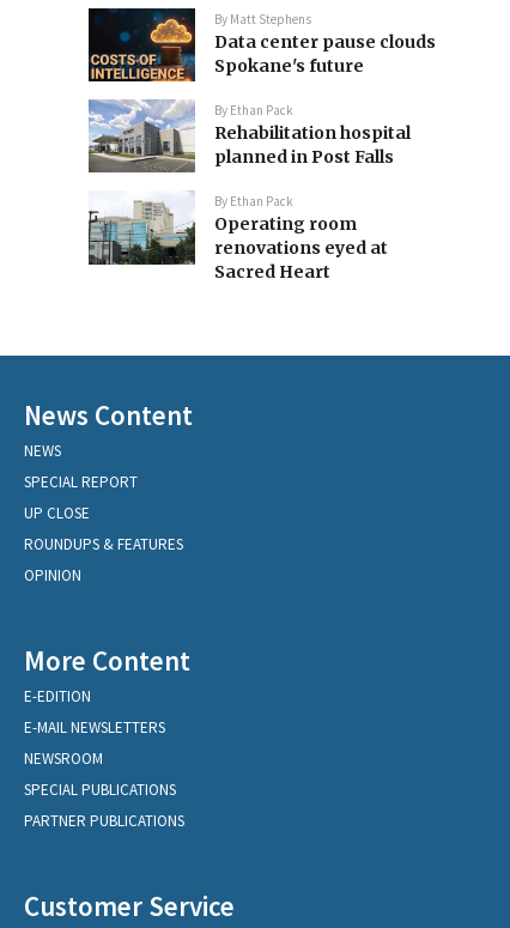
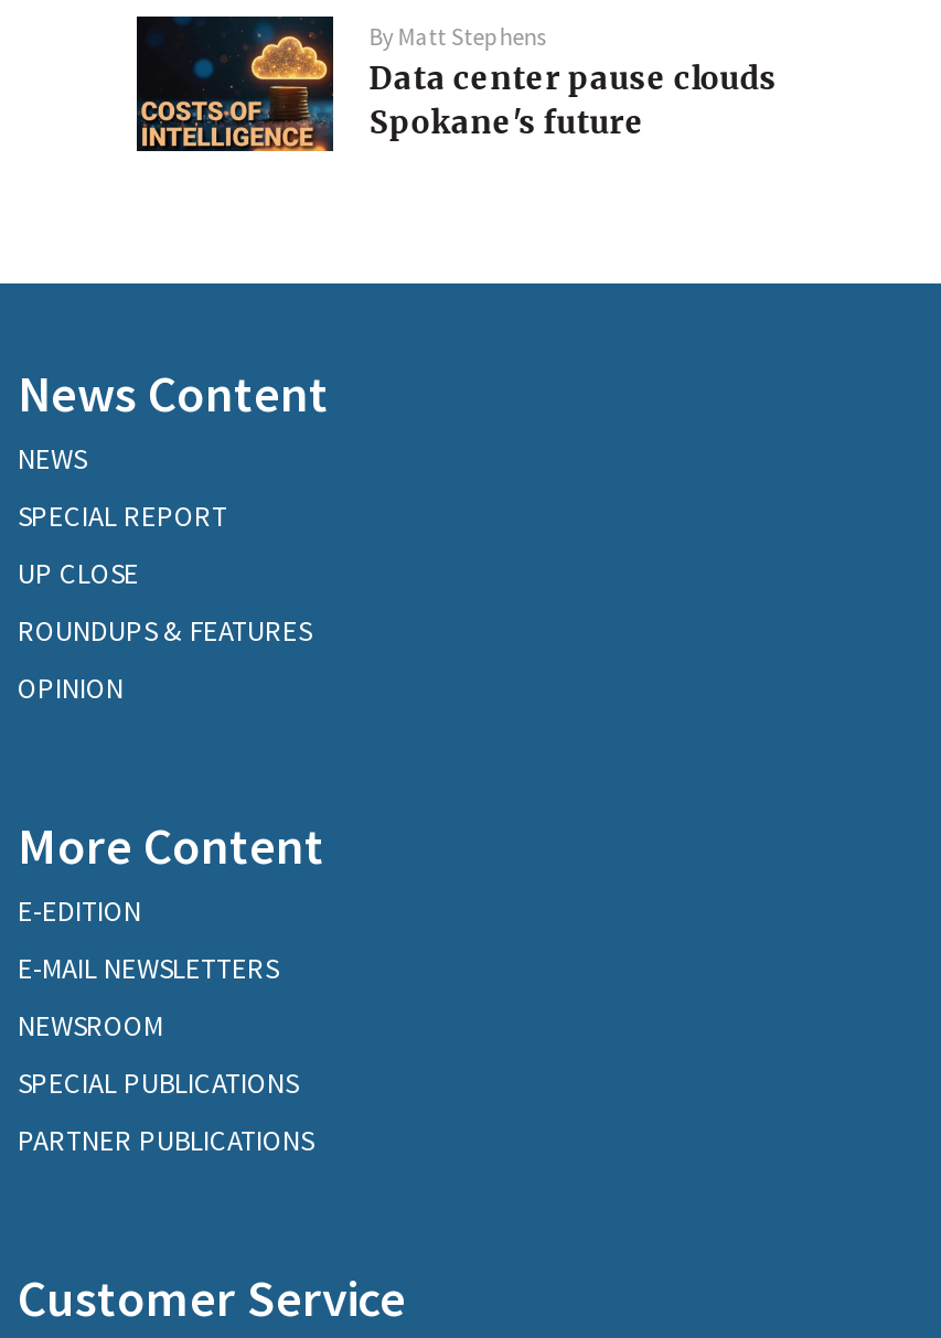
[87,98,411,283] [image] | By Ethan Pack | Rehabilitation hospital | planned in Post Falls | By Ethan Pack | Operating room | renovations eyed at | Sacred Heart -> none
[87,190,196,284] [image] -> none

